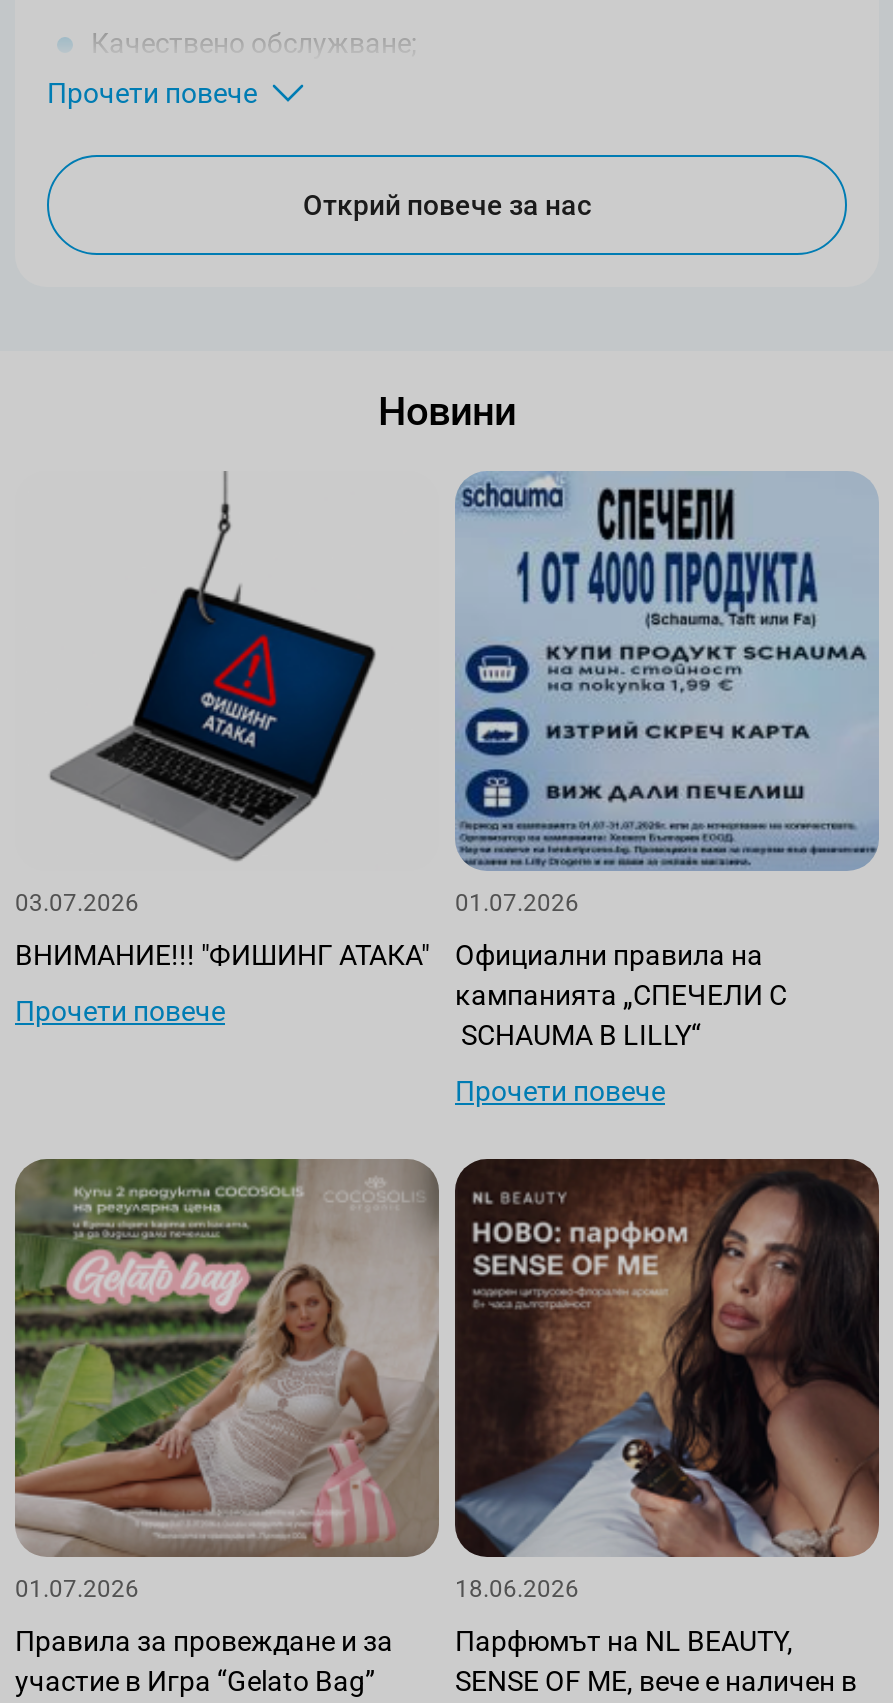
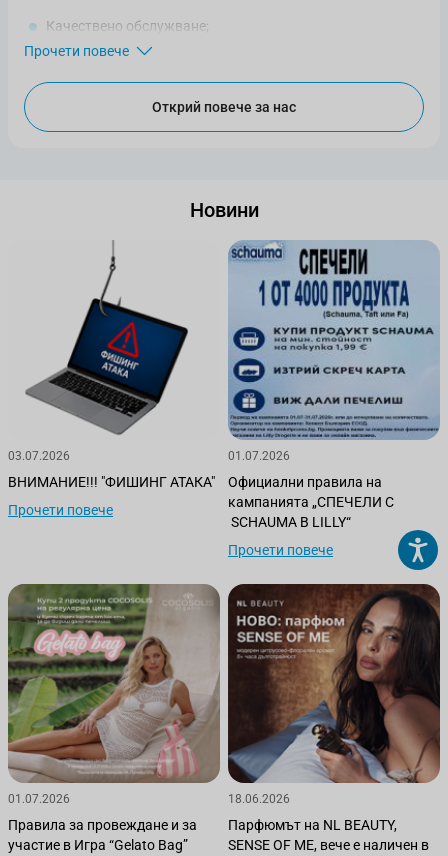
none -> [397,529,439,571] [image]

